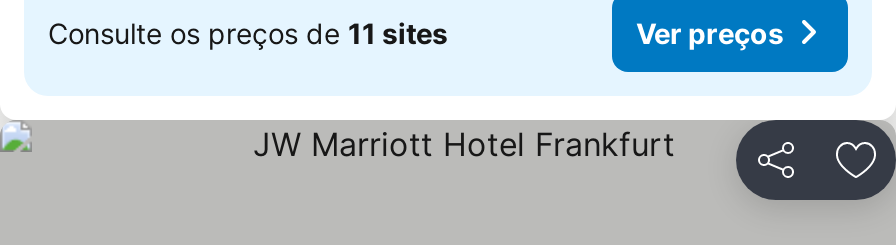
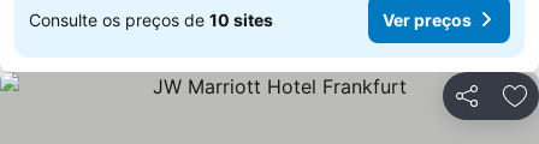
[48,15,448,49] Consulte os preços de 11 sites -> [29,9,273,29] Consulte os preços de 10 sites

